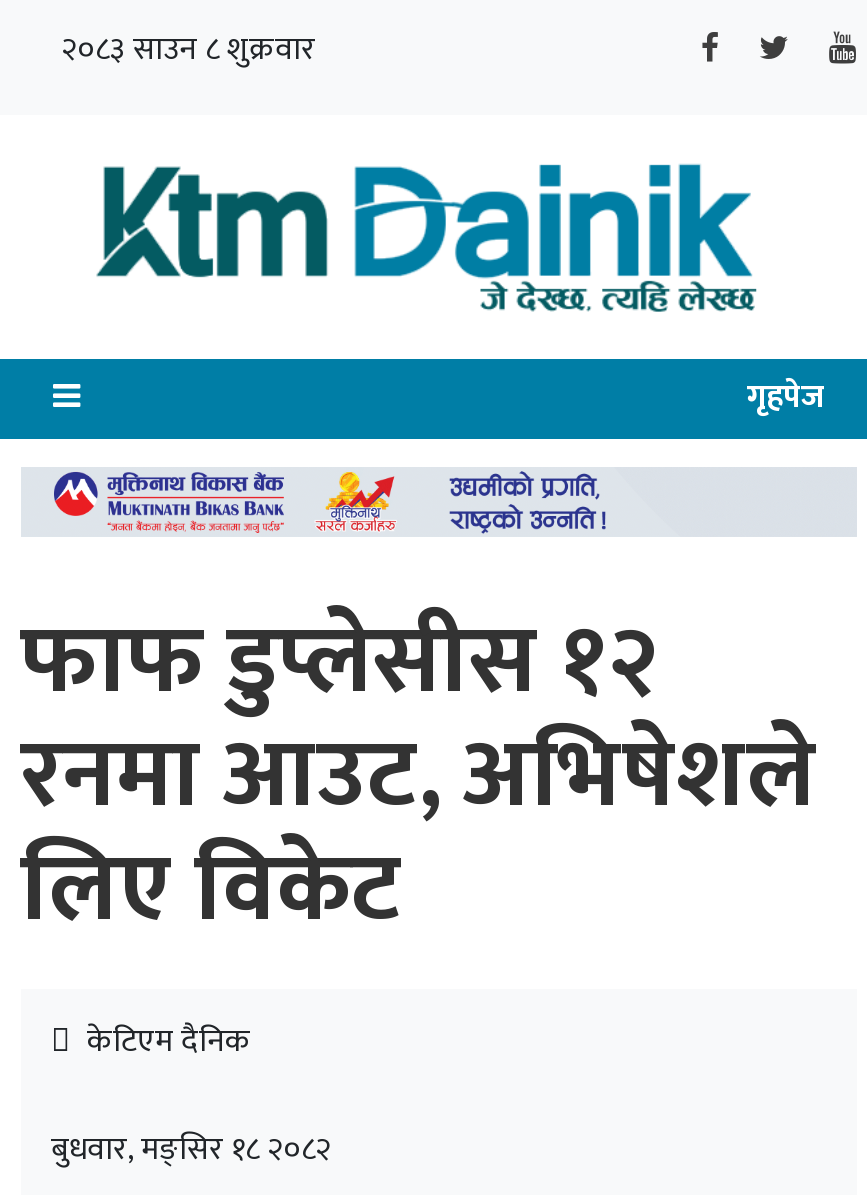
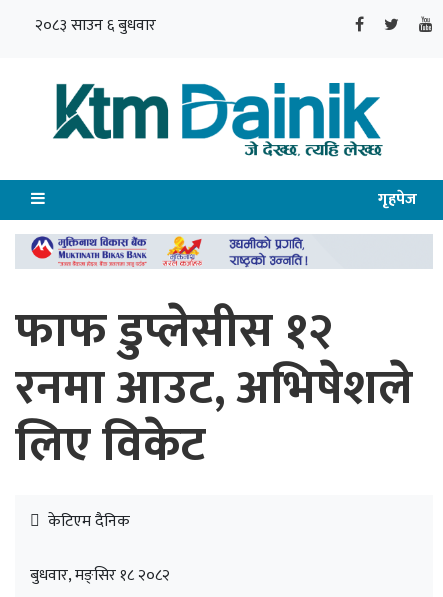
[61,23,315,77] २०८३ साउन ८ शुक्रवार -> [35,12,156,39] २०८३ साउन ६ बुधवार

